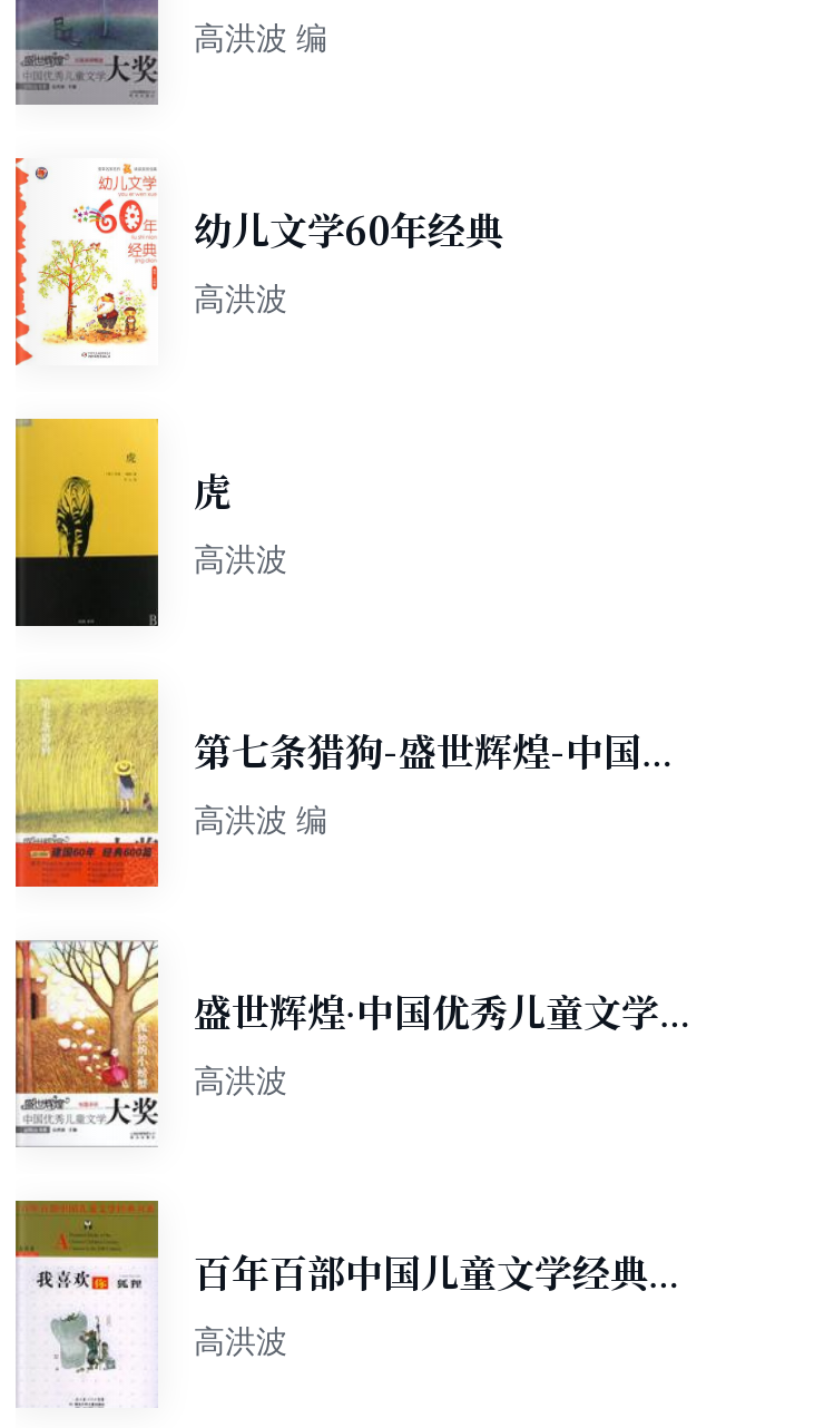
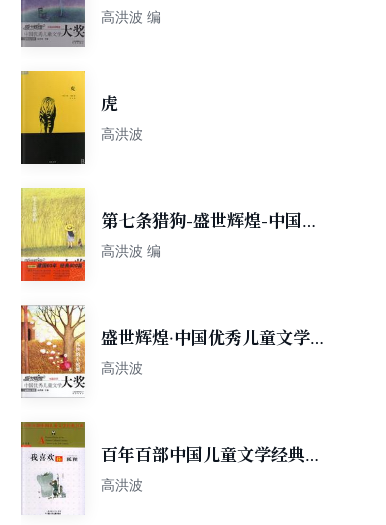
[13,158,503,365] [image] | 幼儿文学60年经典 | 高洪波 -> none

